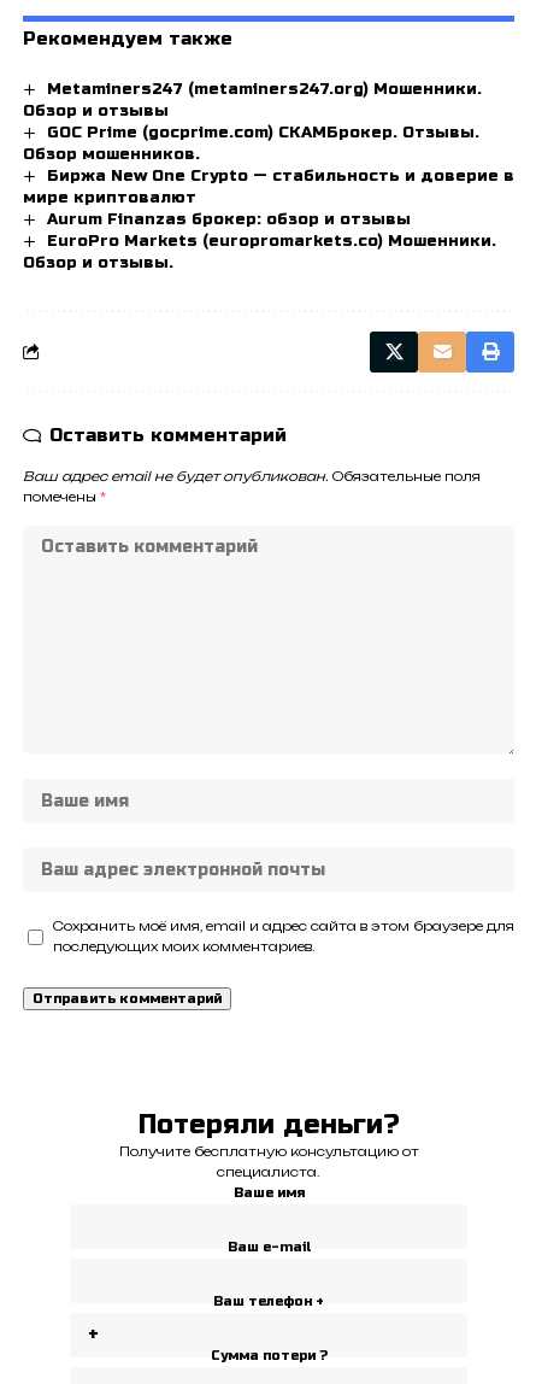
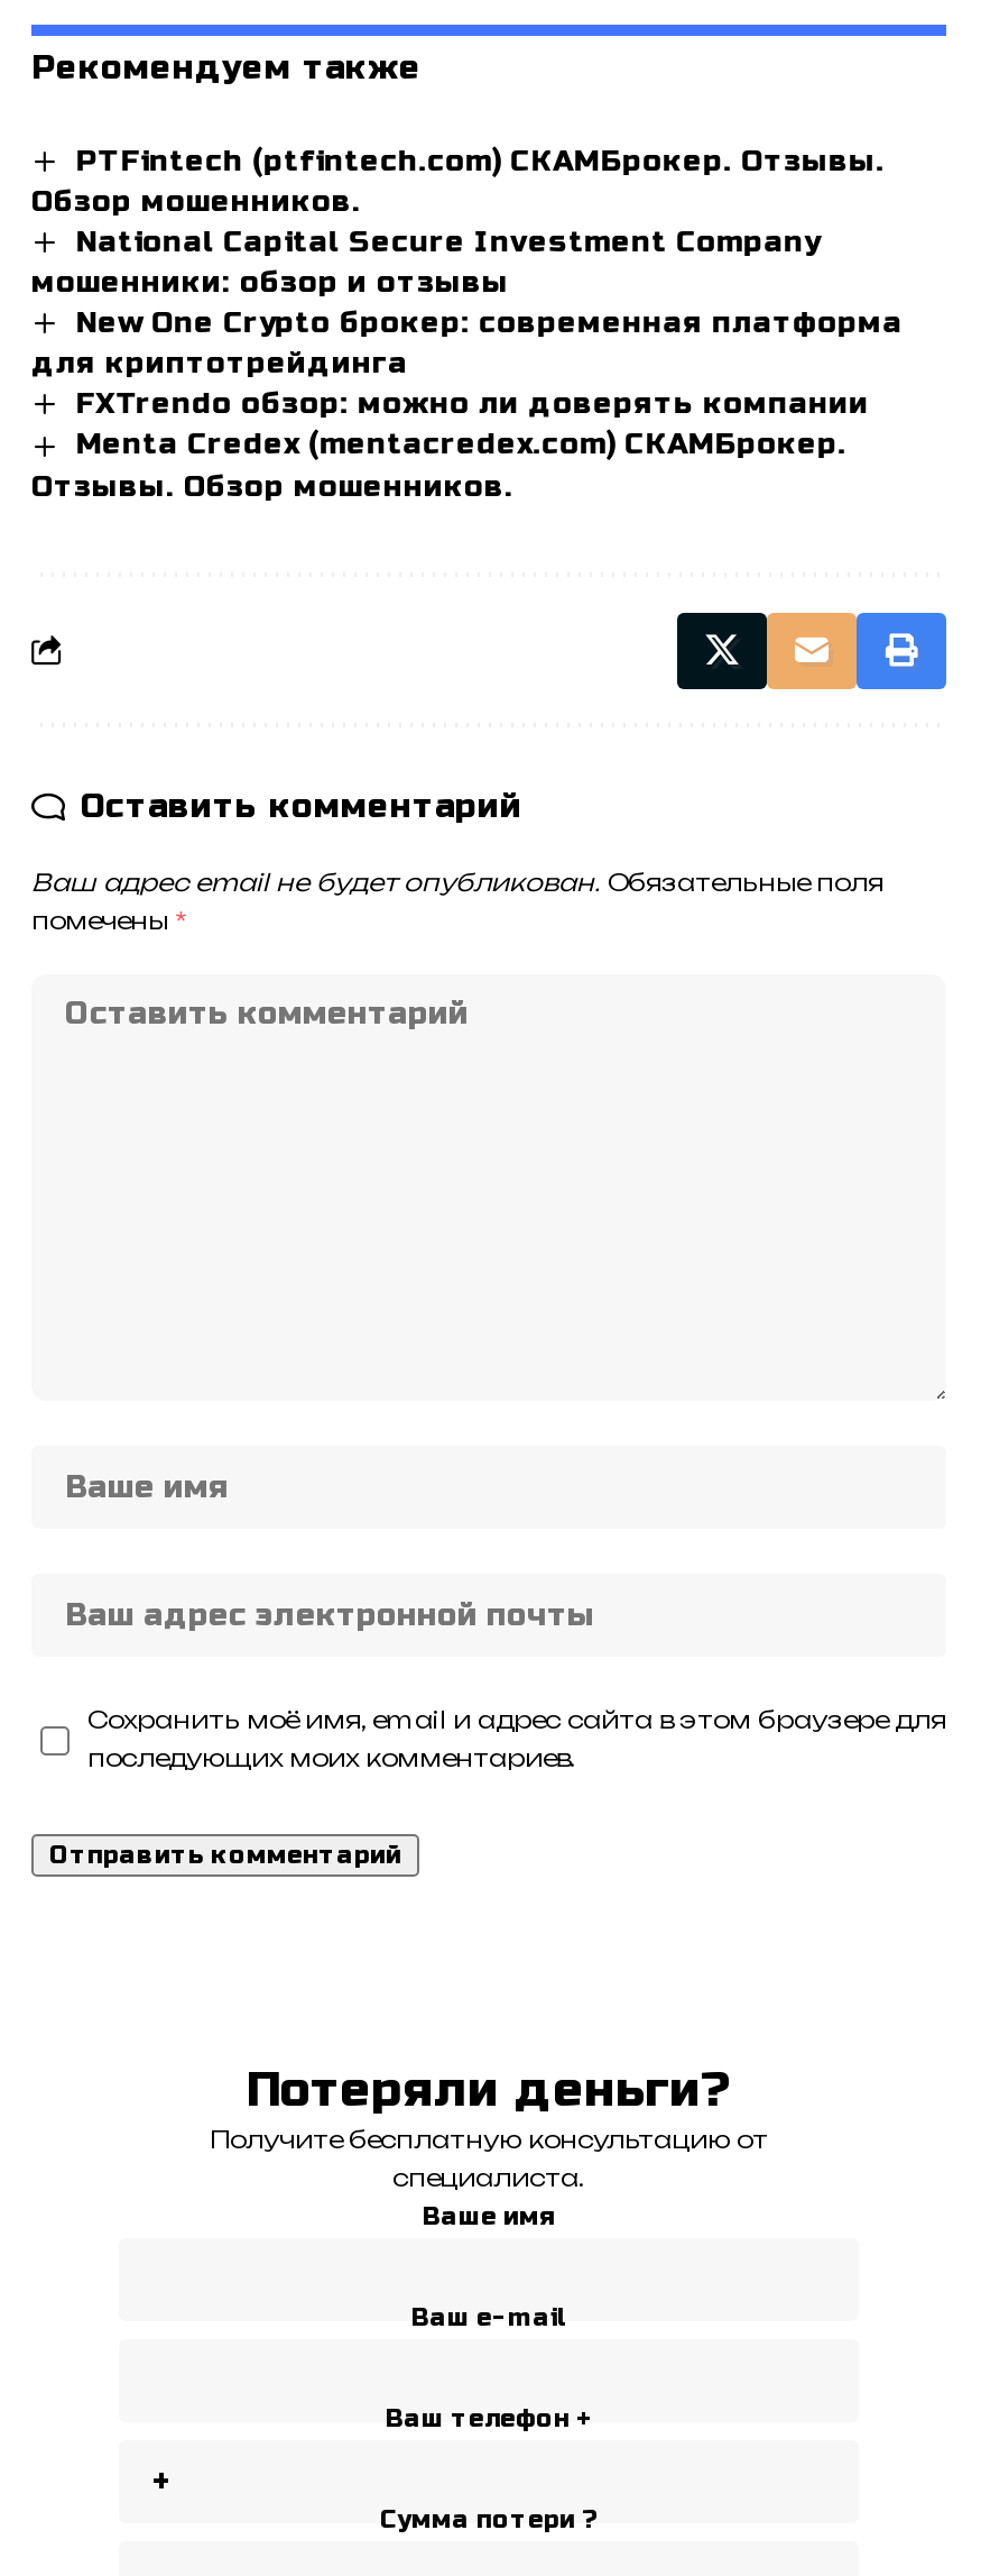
[23,80,481,142] Metaminers247 (metaminers247.org) Мошенники. | Обзор и отзывы | GOC Prime (gocprime.com) СКАМБрокер. Отзывы. -> [75,143,885,178] PTFintech (ptfintech.com) СКАМБрокер. Отзывы.
moved [23,145,200,164] -> [31,183,361,219]: Обзор мошенников.
[23,167,514,273] Биржа New One Crypto — стабильность и доверие в | мире криптовалют | Aurum Finanzas брокер: обзор и отзывы | EuroPro Markets (europromarkets.co) Мошенники. | Обзор и отзывы. -> [31,224,903,502] National Capital Secure Investment Company | мошенники: обзор и отзывы | New One Crypto брокер: современная платформа | для криптотрейдинга | FXTrendo обзор: можно ли доверять компании | Menta Credex (mentacredex.com) СКАМБрокер. | Отзывы. Обзор мошенников.

